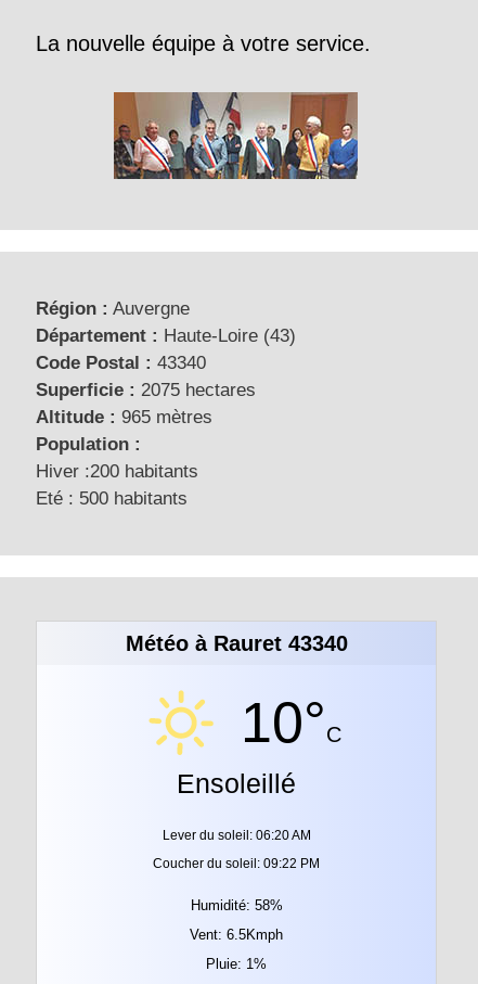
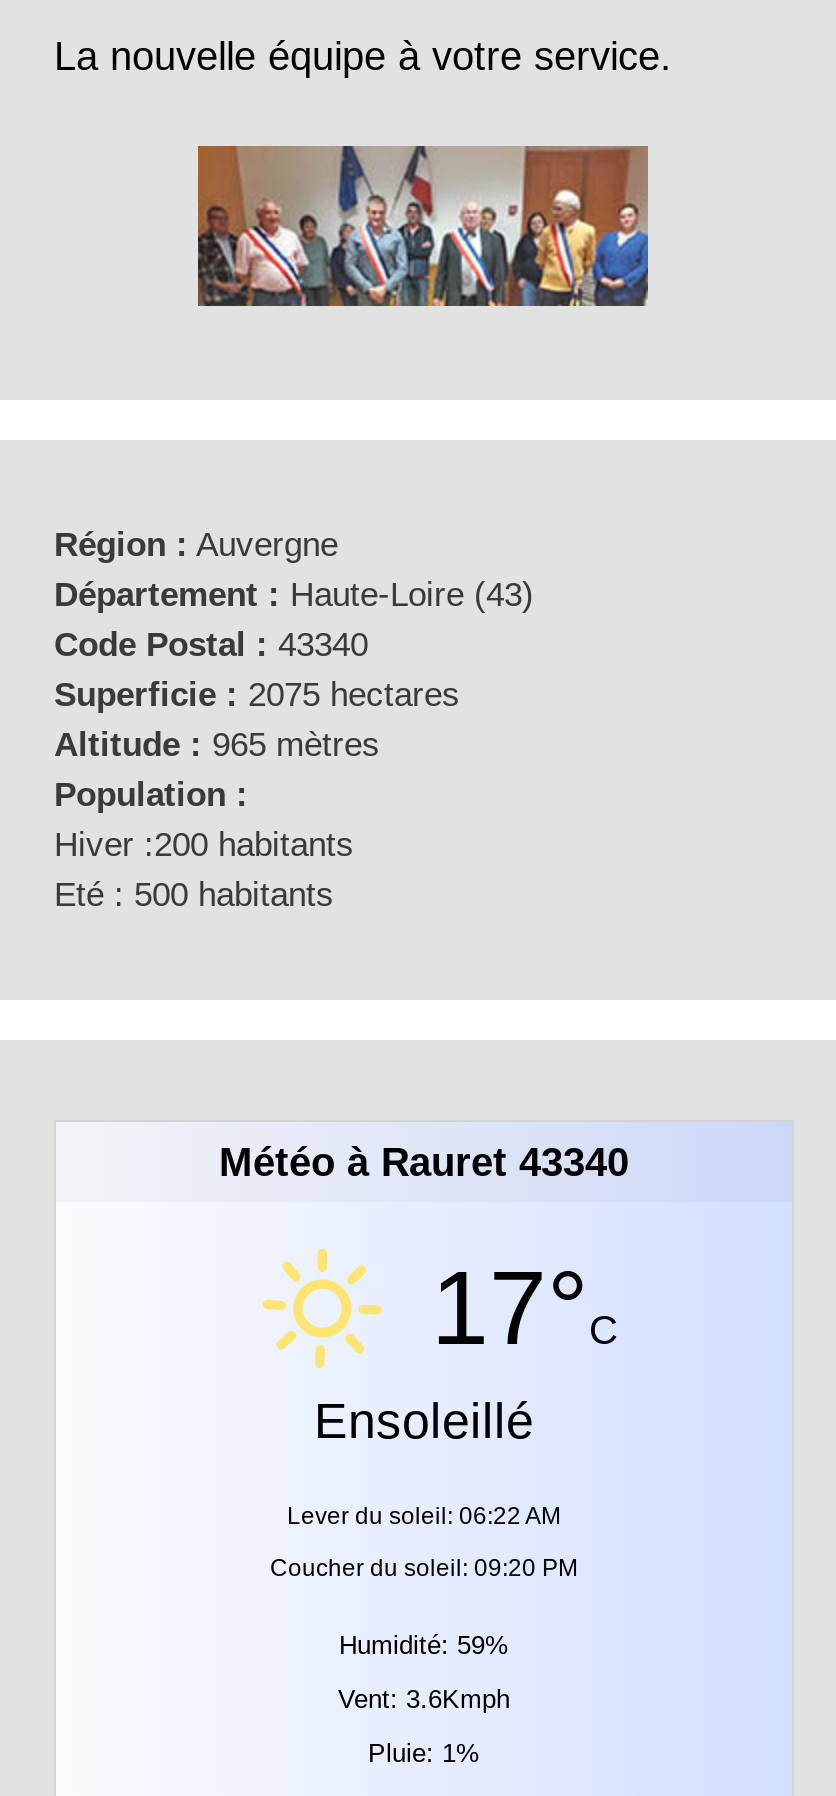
[240,691,341,754] 10°C -> [431,1249,617,1365] 17°C
[162,827,311,843] Lever du soleil: 06:20 AM -> [287,1501,561,1529] Lever du soleil: 06:22 AM
[153,856,320,871] Coucher du soleil: 09:22 PM -> [270,1553,578,1581] Coucher du soleil: 09:20 PM
[190,897,282,913] Humidité: 58% -> [339,1629,509,1659] Humidité: 59%
[190,926,283,942] Vent: 6.5Kmph -> [338,1683,510,1713] Vent: 3.6Kmph

